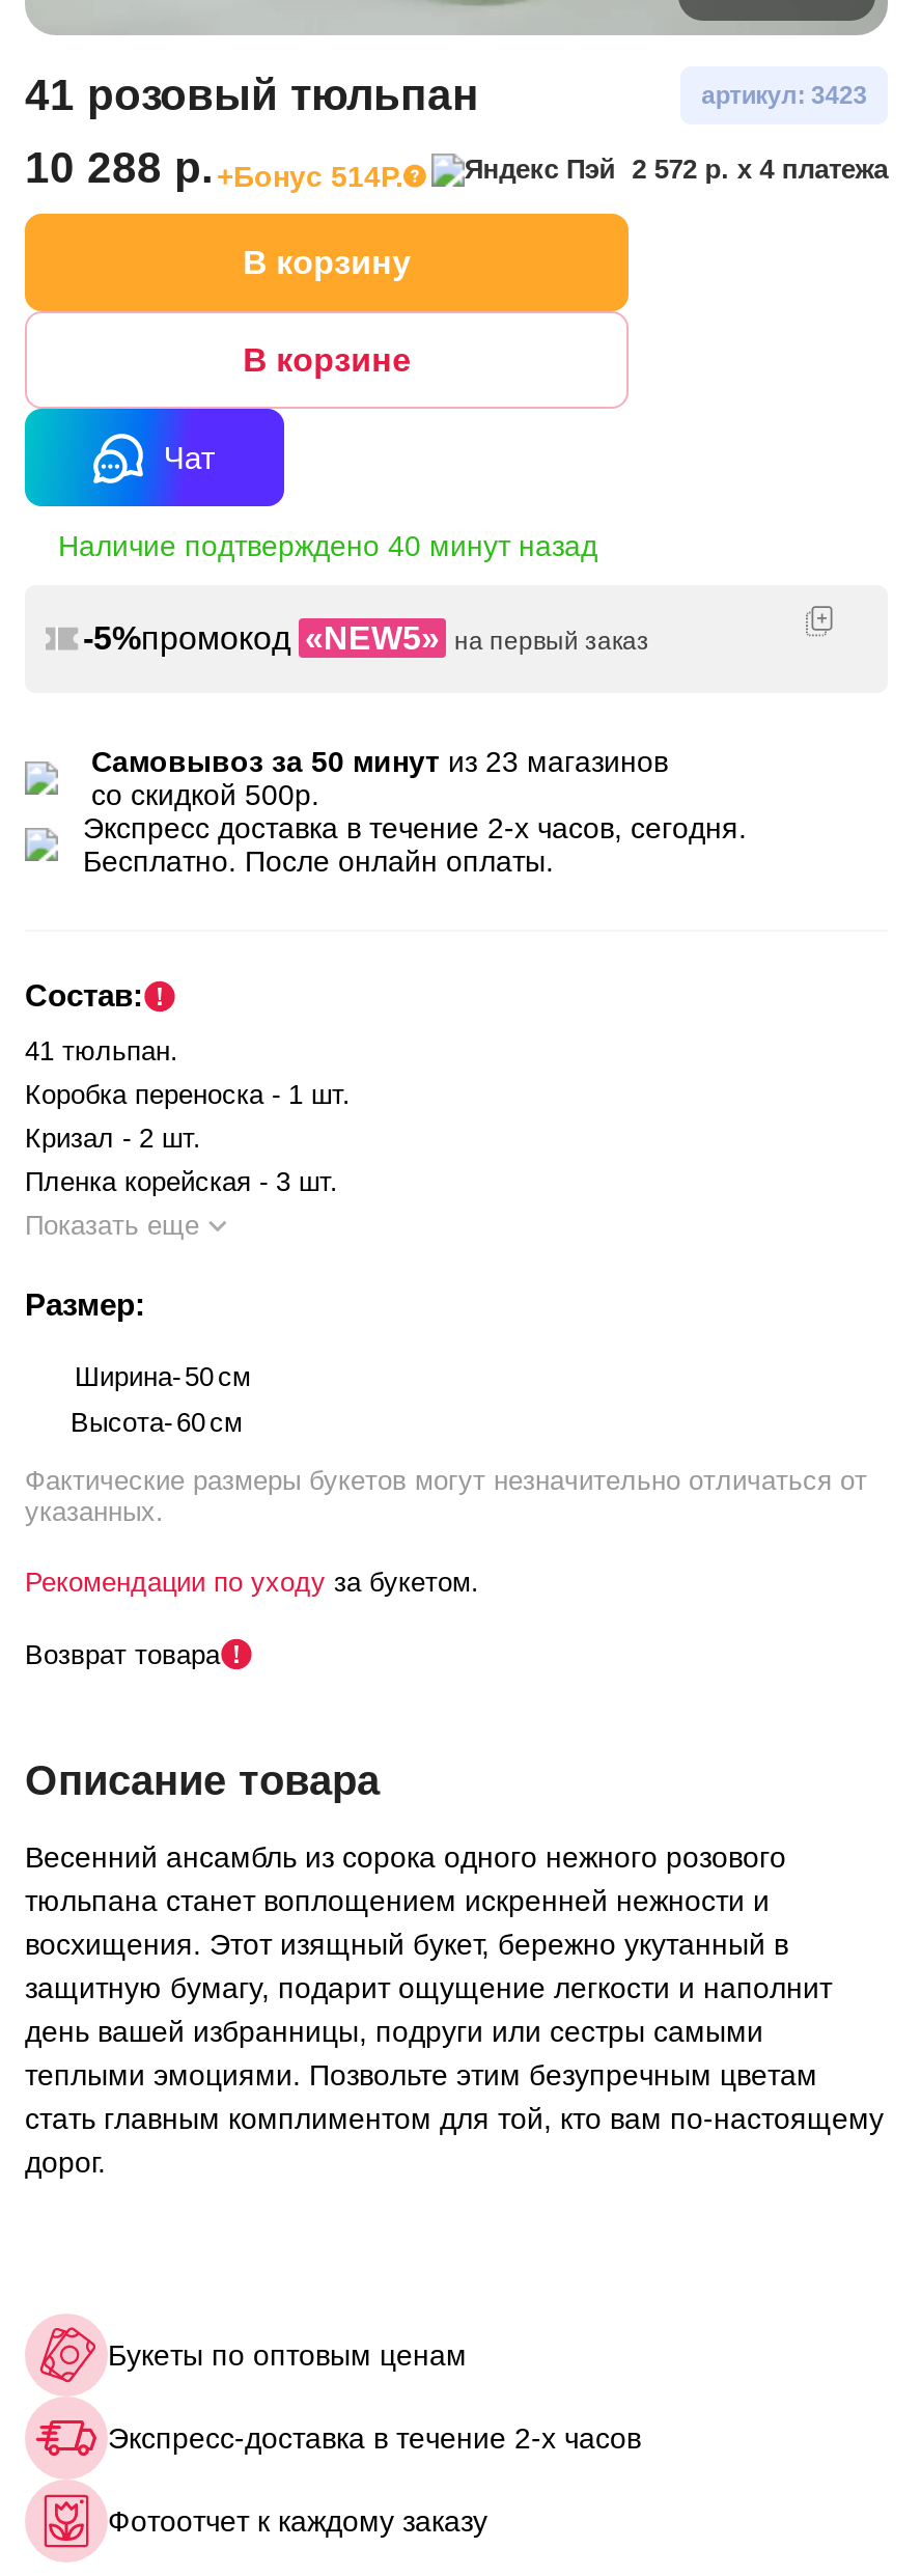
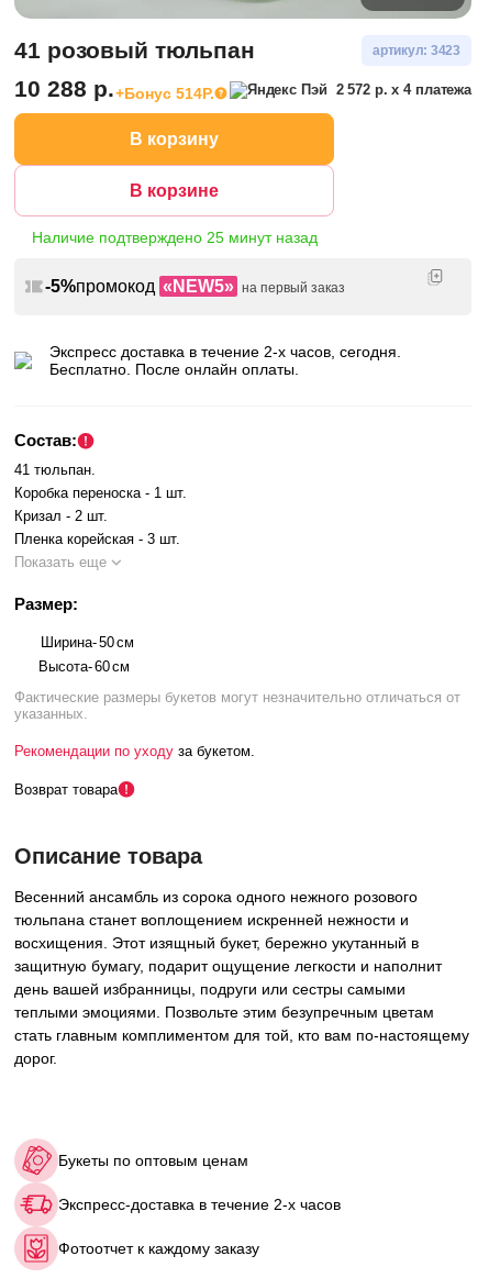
[58,440,597,562] Чат | Наличие подтверждено 40 минут назад -> [32,229,318,246] Наличие подтверждено 25 минут назад
[91,745,668,811] Самовывоз за 50 минут из 23 магазинов | со скидкой 500р. -> none

